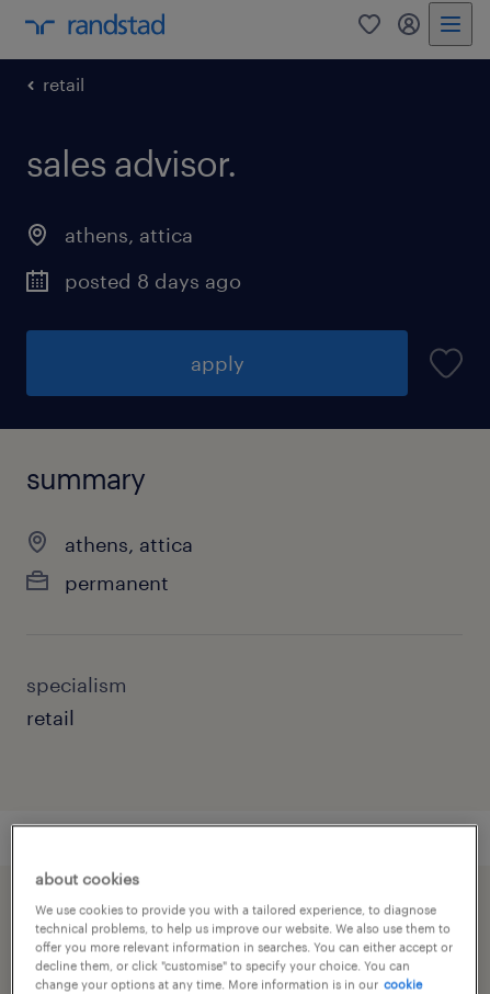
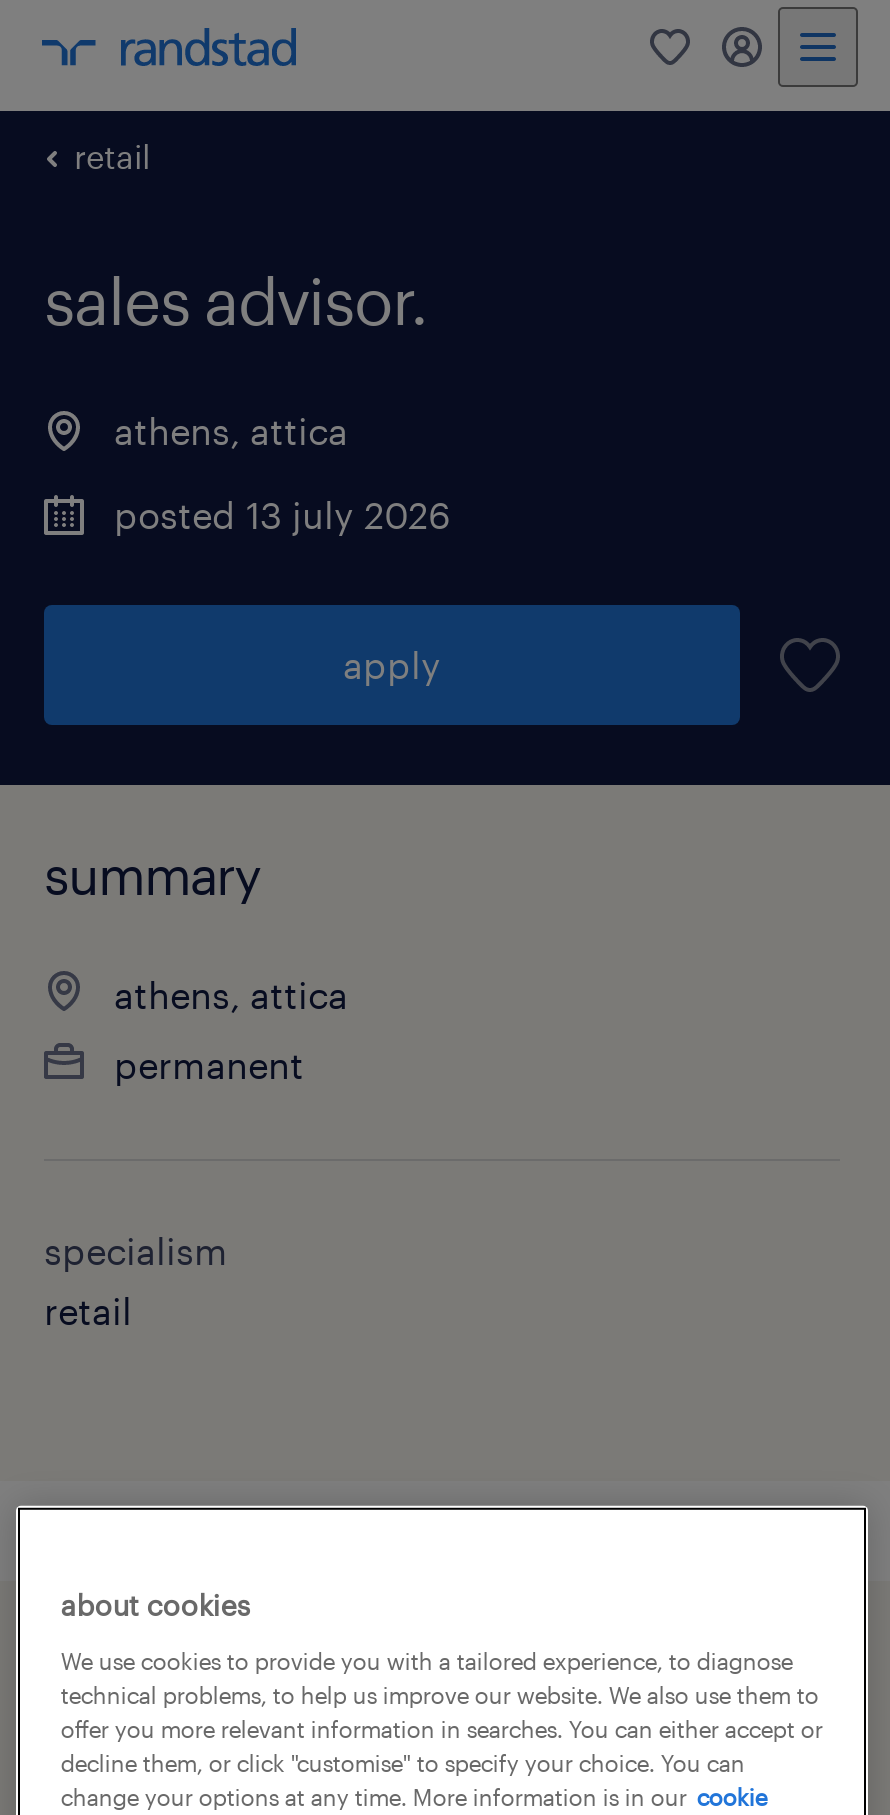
[65,269,241,293] posted 8 days ago -> [114,493,450,537] posted 13 july 2026

